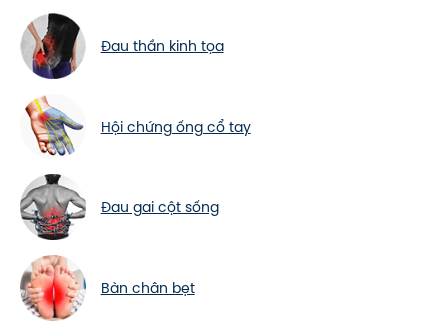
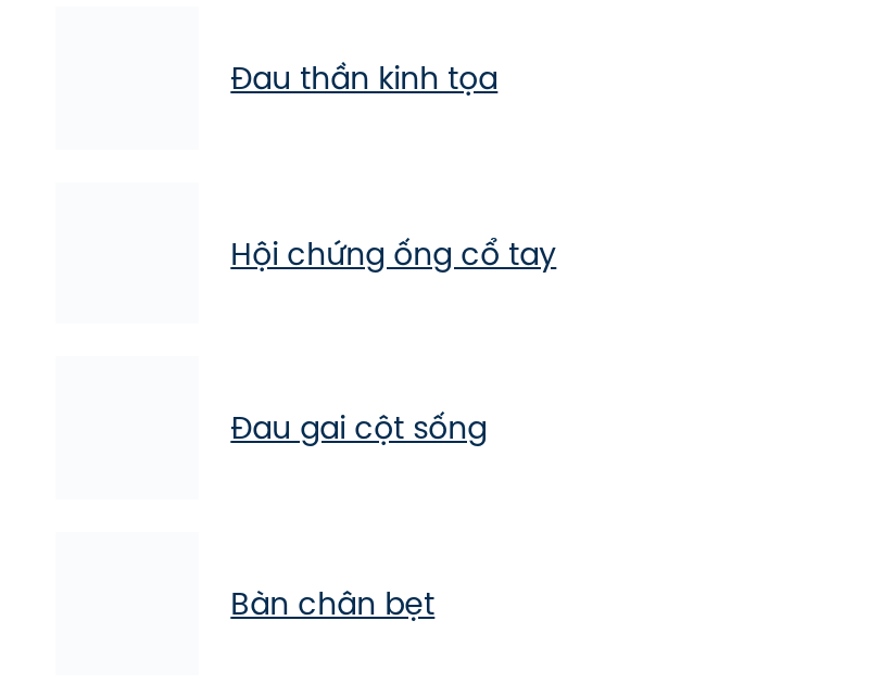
[20,12,85,80] [image] -> none
[24,95,84,157] [image] -> none
[19,173,87,241] [image] -> none
[19,254,87,321] [image] -> none

